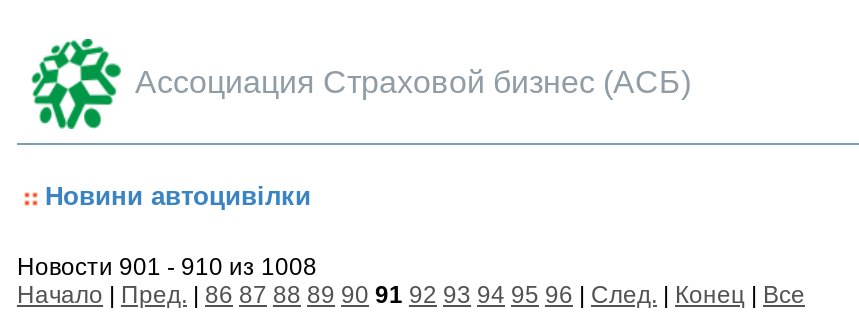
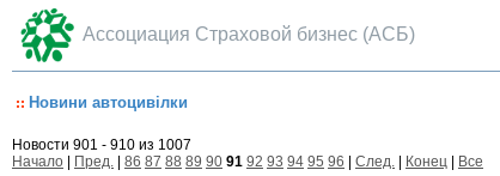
[17,253,317,281] Новости 901 - 910 из 1008 -> [12,136,191,153] Новости 901 - 910 из 1007

